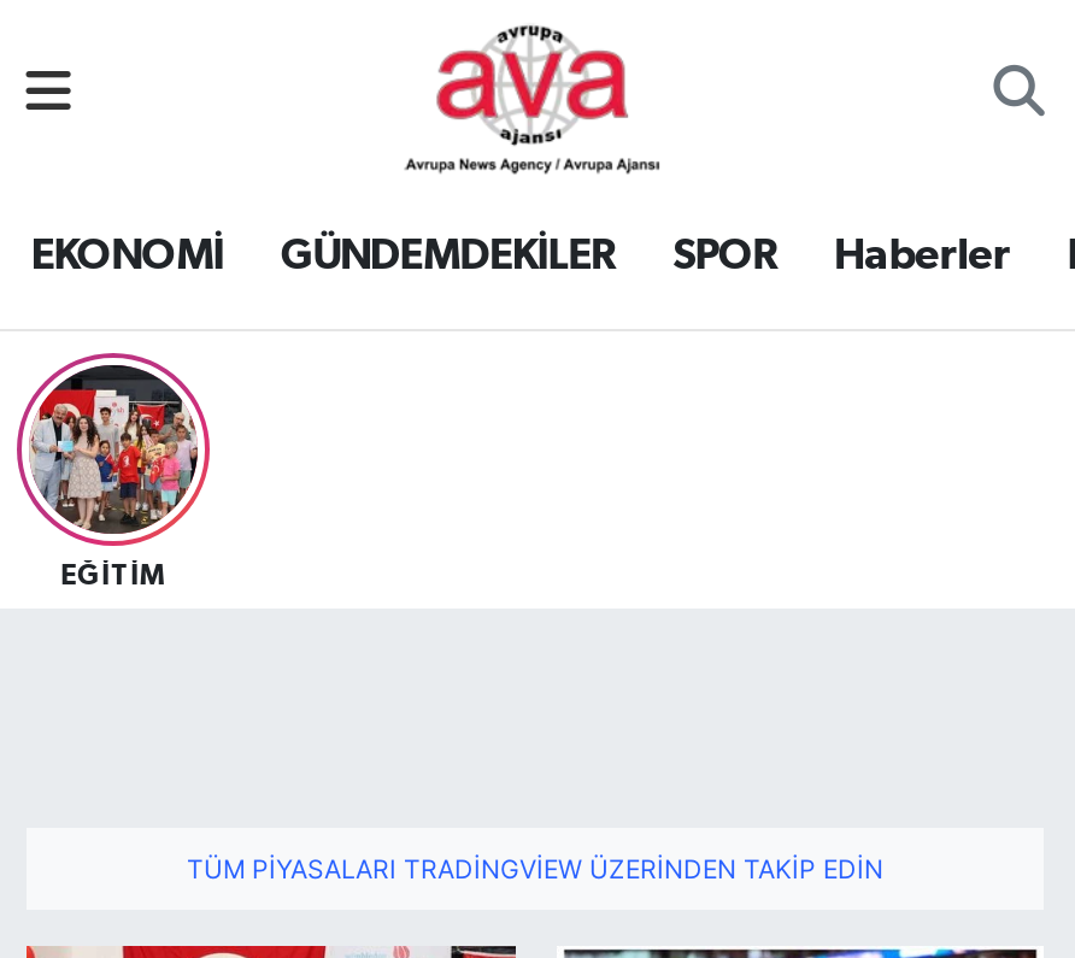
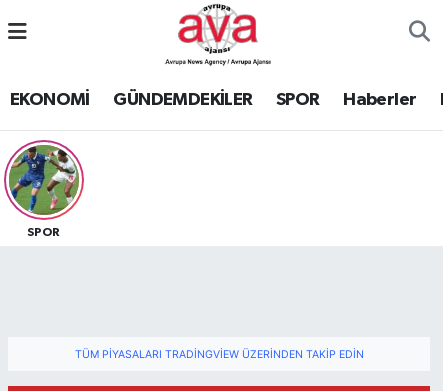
[31,363,198,589] [image] | EĞİTİM -> [9,144,79,238] [image] | SPOR

